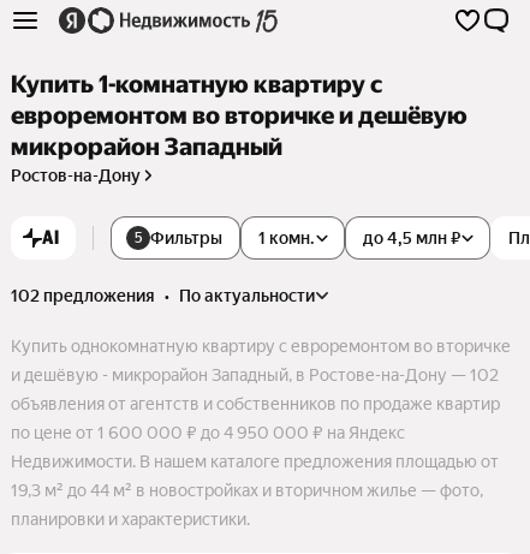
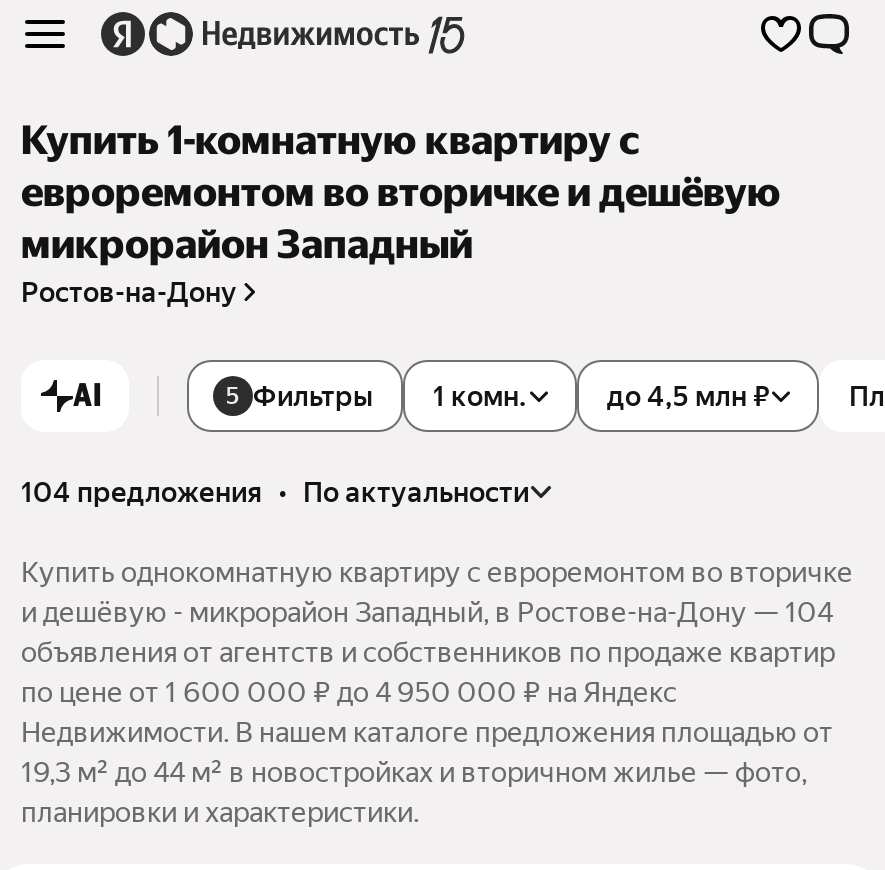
[11,286,315,305] 102 предложения • по актуальности -> [21,476,529,508] 104 предложения • по актуальности
[11,366,499,385] и дешёвую - микрорайон Западный, в Ростове-на-Дону — 102 -> [21,596,833,628] и дешёвую - микрорайон Западный, в Ростове-на-Дону — 104

